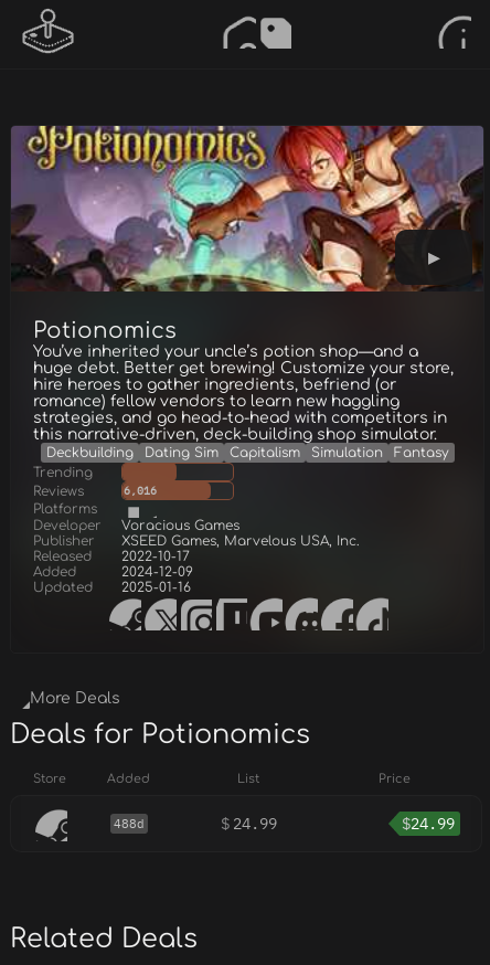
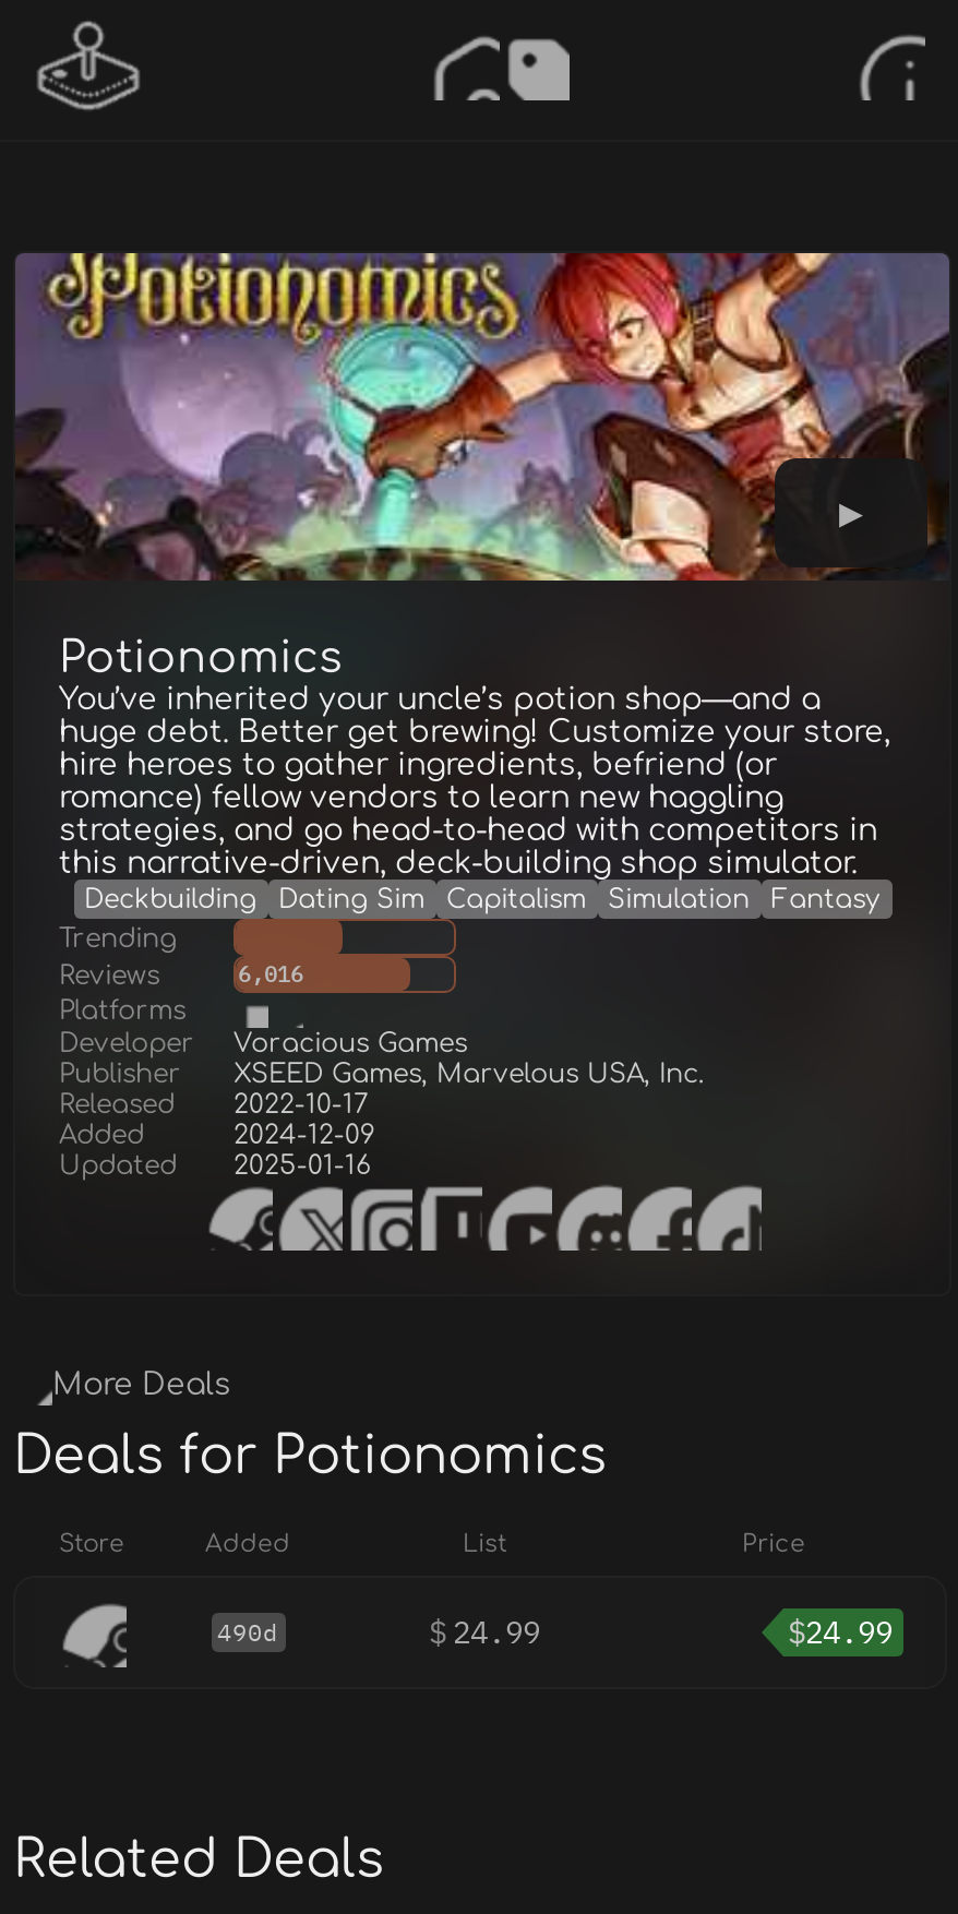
[113,816,144,831] 488d -> [217,1617,278,1648] 490d

